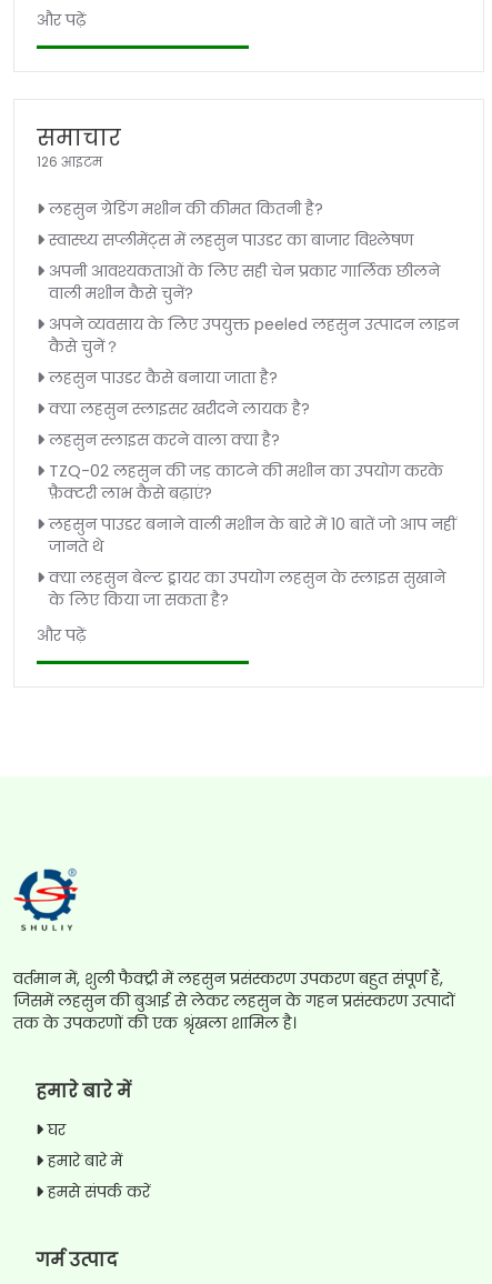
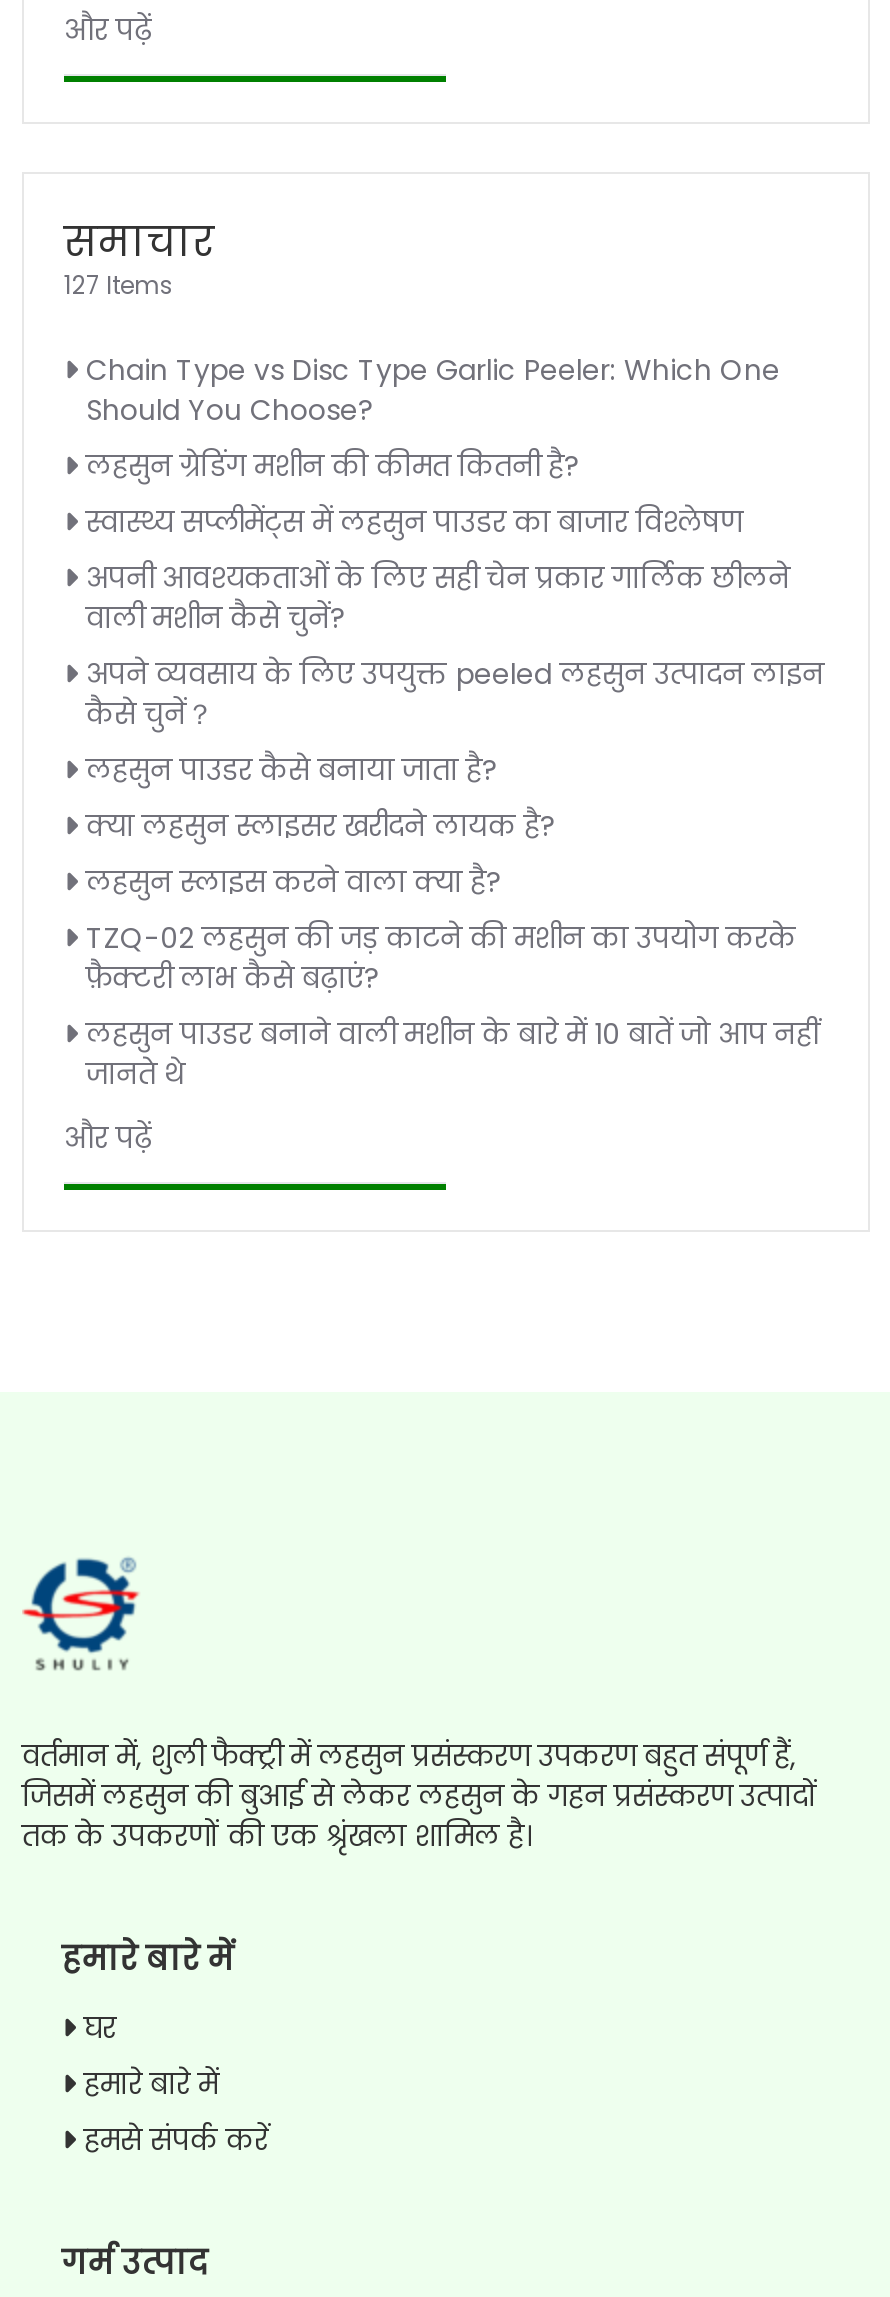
[37,152,102,171] 126 आइटम -> [64,267,780,429] 127 Items | Chain Type vs Disc Type Garlic Peeler: Which One | Should You Choose?
moved [49,197,459,557] -> [86,445,824,1093]: लहसुन ग्रेडिंग मशीन की कीमत कितनी है? | स्वास्थ्य सप्लीमेंट्स में लहसुन पाउडर का बाजार विश्लेषण | अपनी आवश्यकताओं के लिए सही चेन प्रकार गार्लिक छीलने | ... | लहसुन पाउडर बनाने वाली मशीन के बारे में 10 बातें जो आप नहीं | जानते थे
[49,566,445,611] क्या लहसुन बेल्ट ड्रायर का उपयोग लहसुन के स्लाइस सुखाने | के लिए किया जा सकता है? -> none

